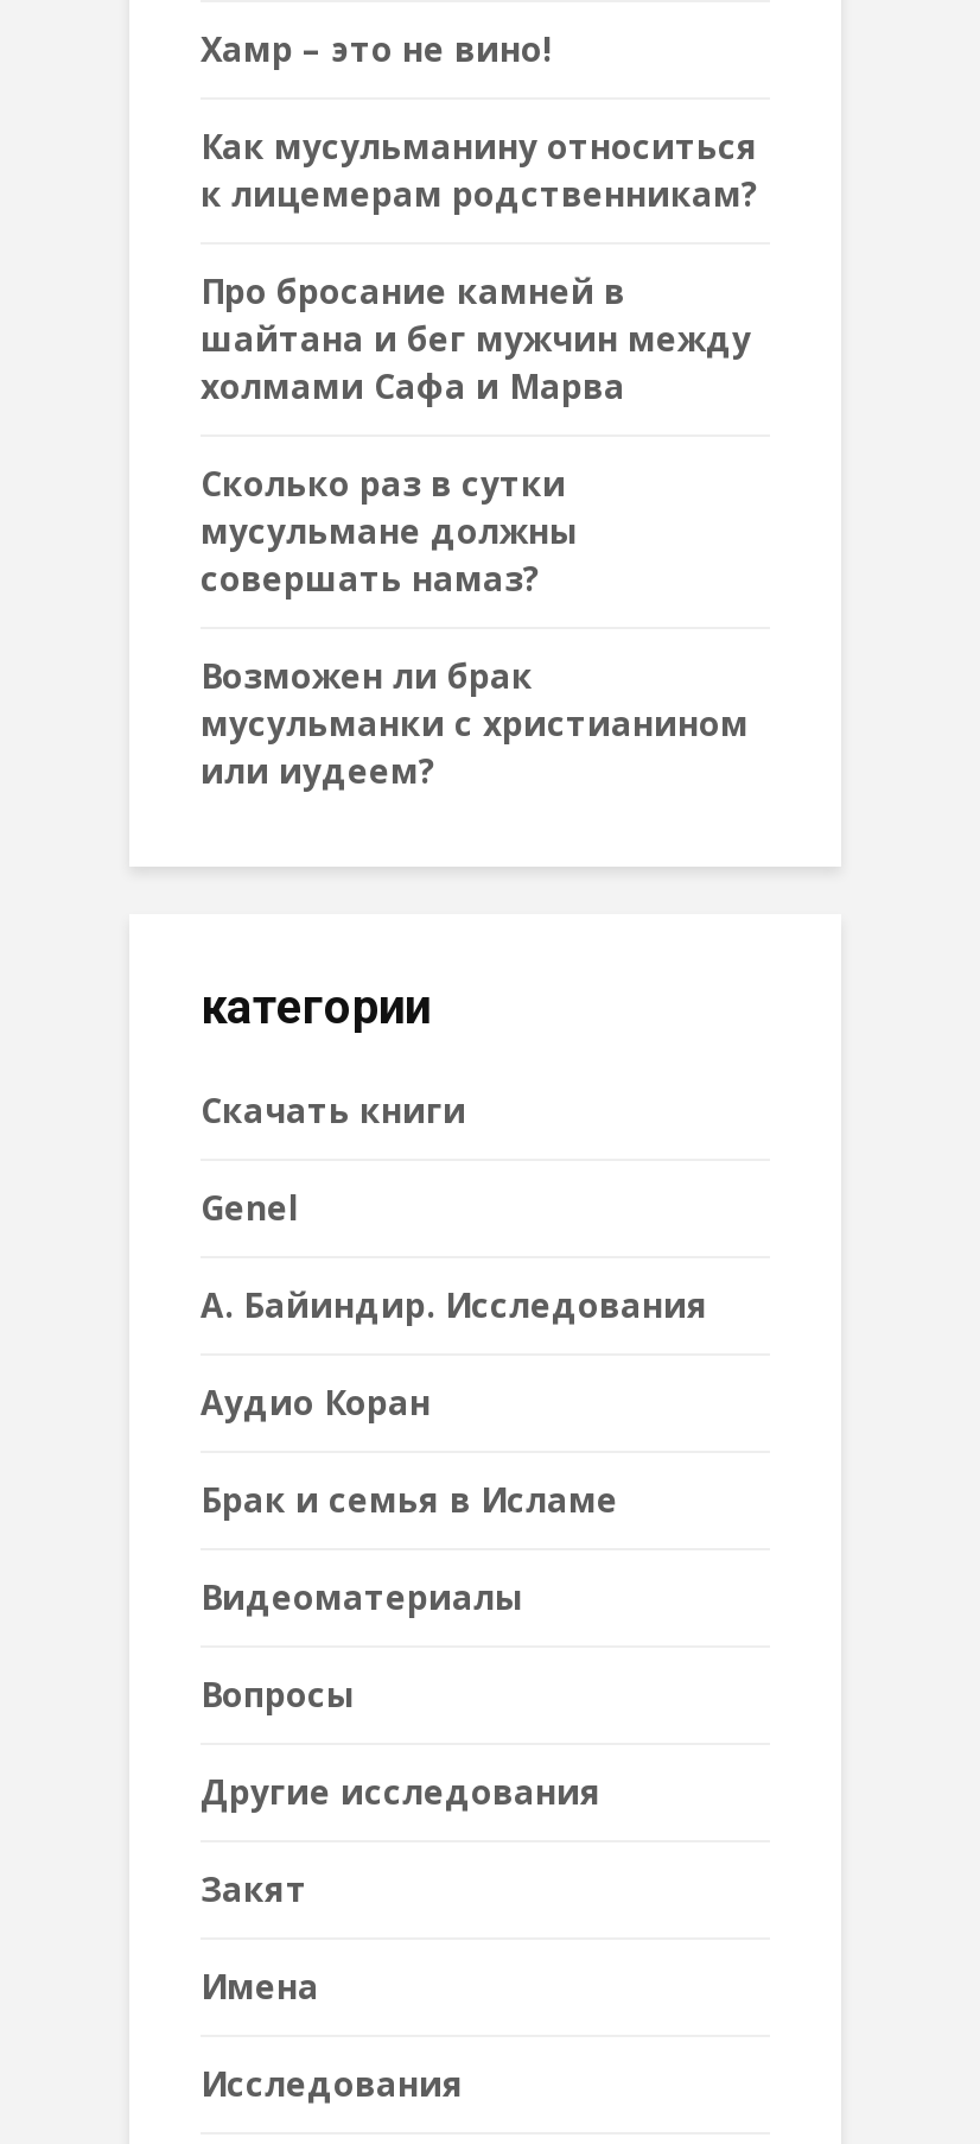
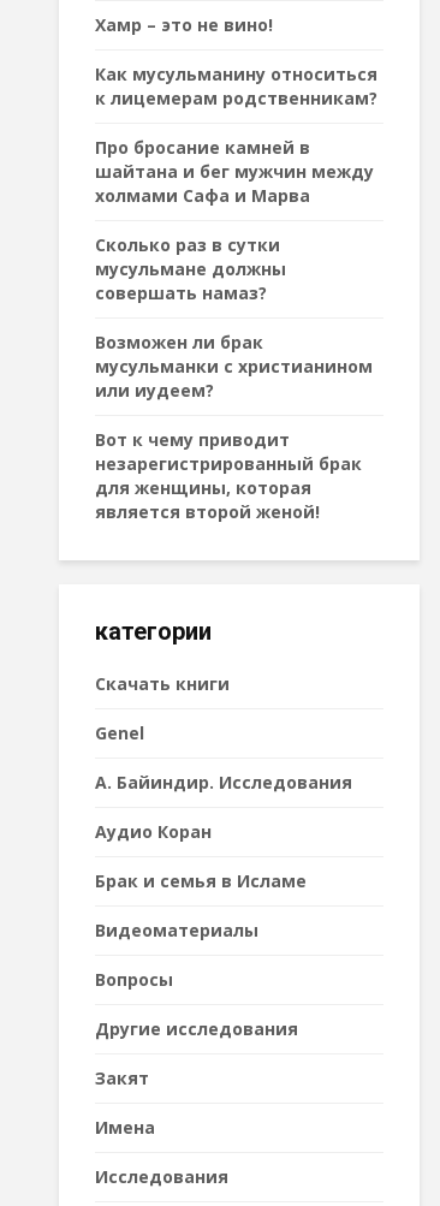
none -> [95,428,362,523] Вот к чему приводит | незарегистрированный брак | для женщины, которая | является второй женой!

